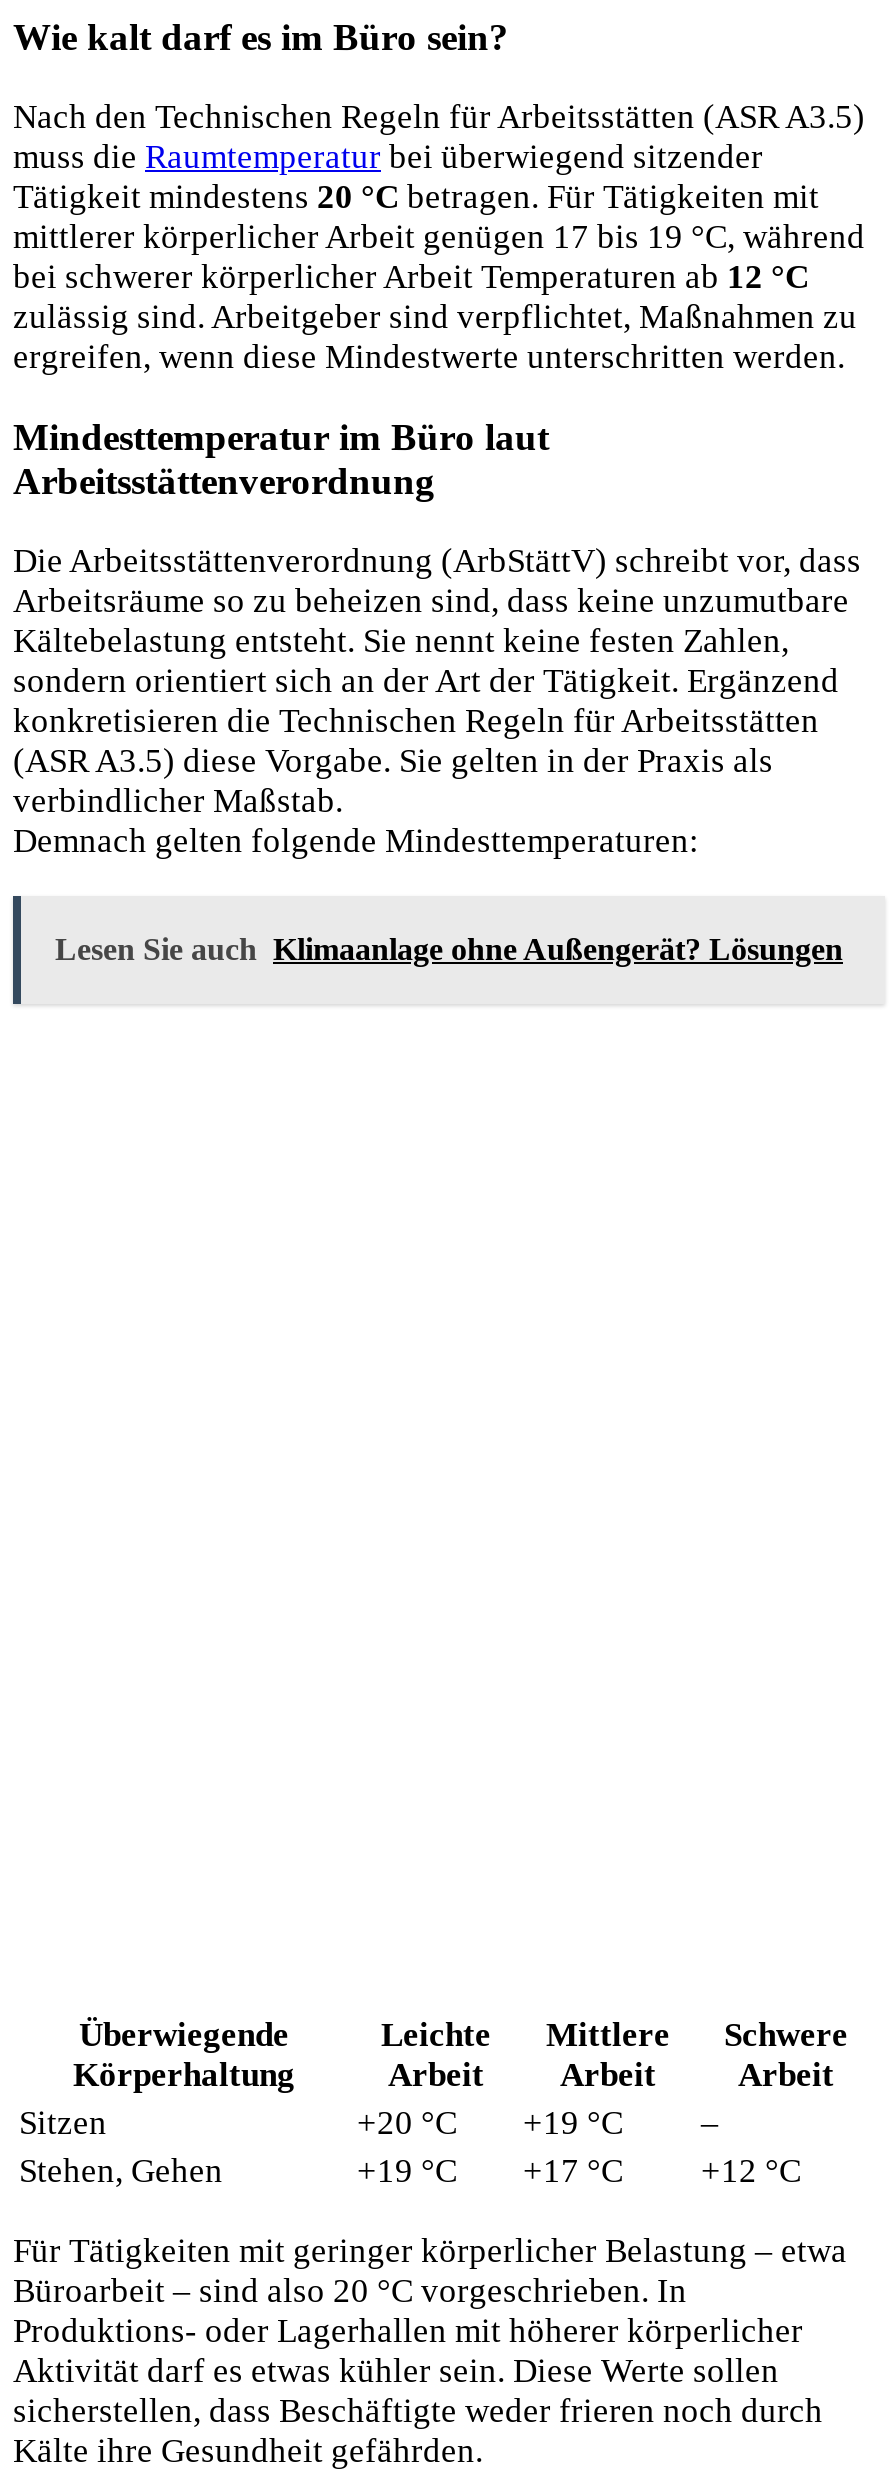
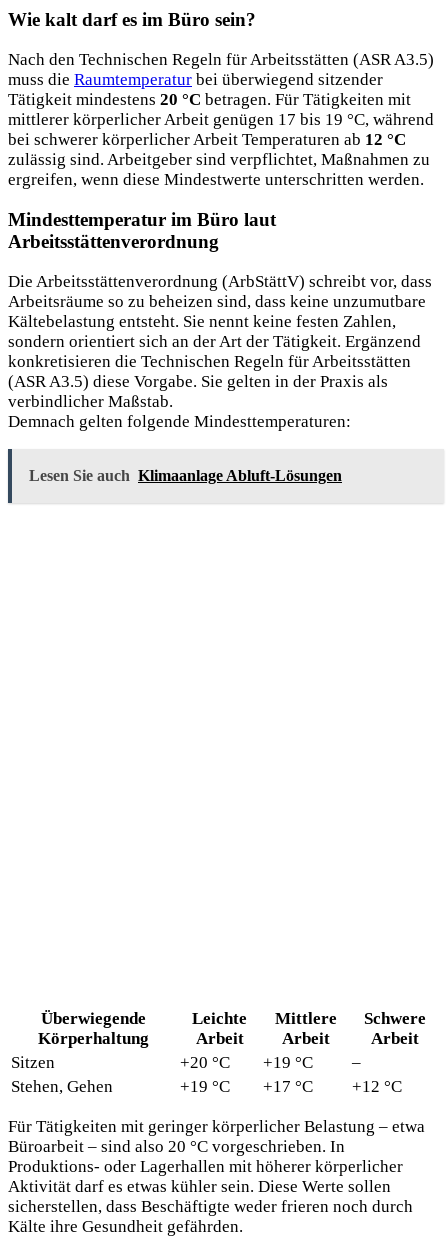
[55,932,843,966] Lesen Sie auch Klimaanlage ohne Außengerät? Lösungen -> [29,467,342,484] Lesen Sie auch Klimaanlage Abluft-Lösungen

